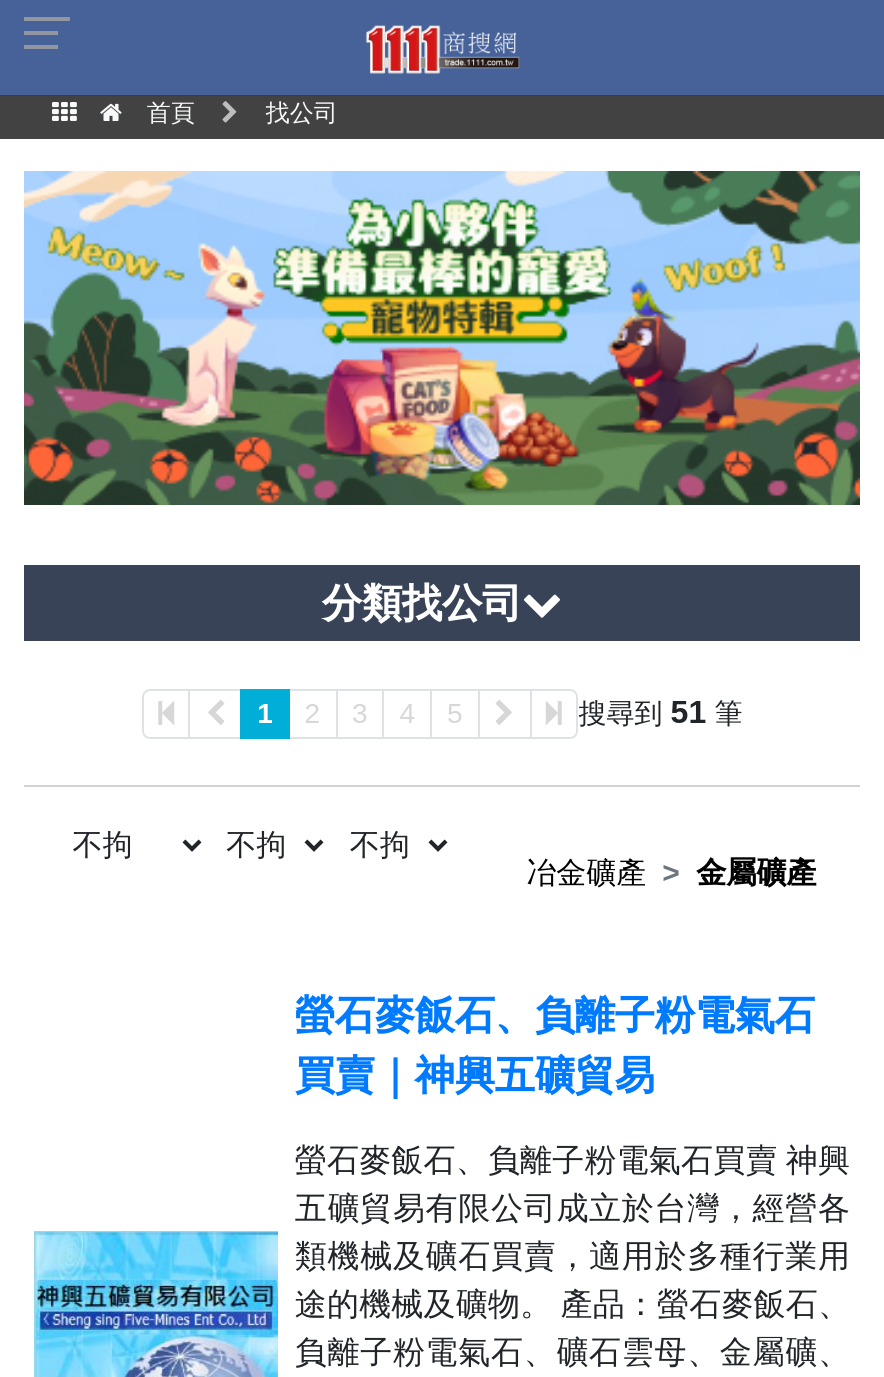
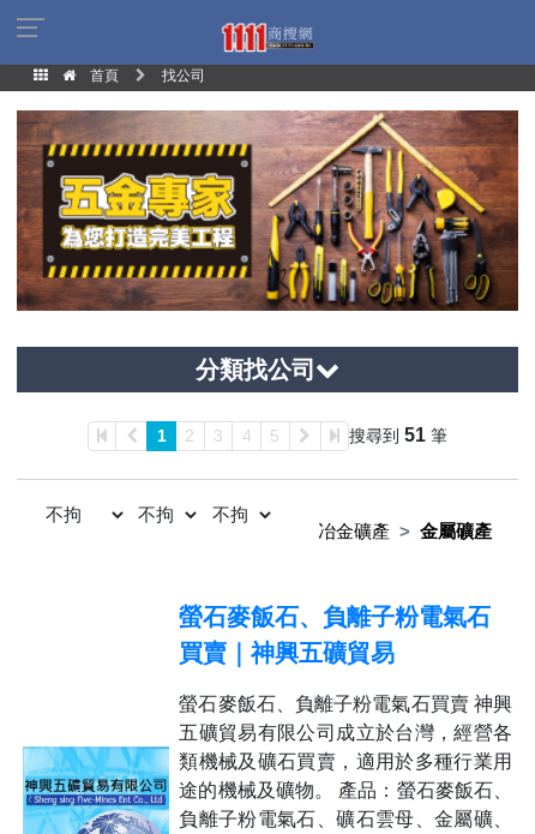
[22,169,862,507] [image] -> [16,109,519,312] [image]

